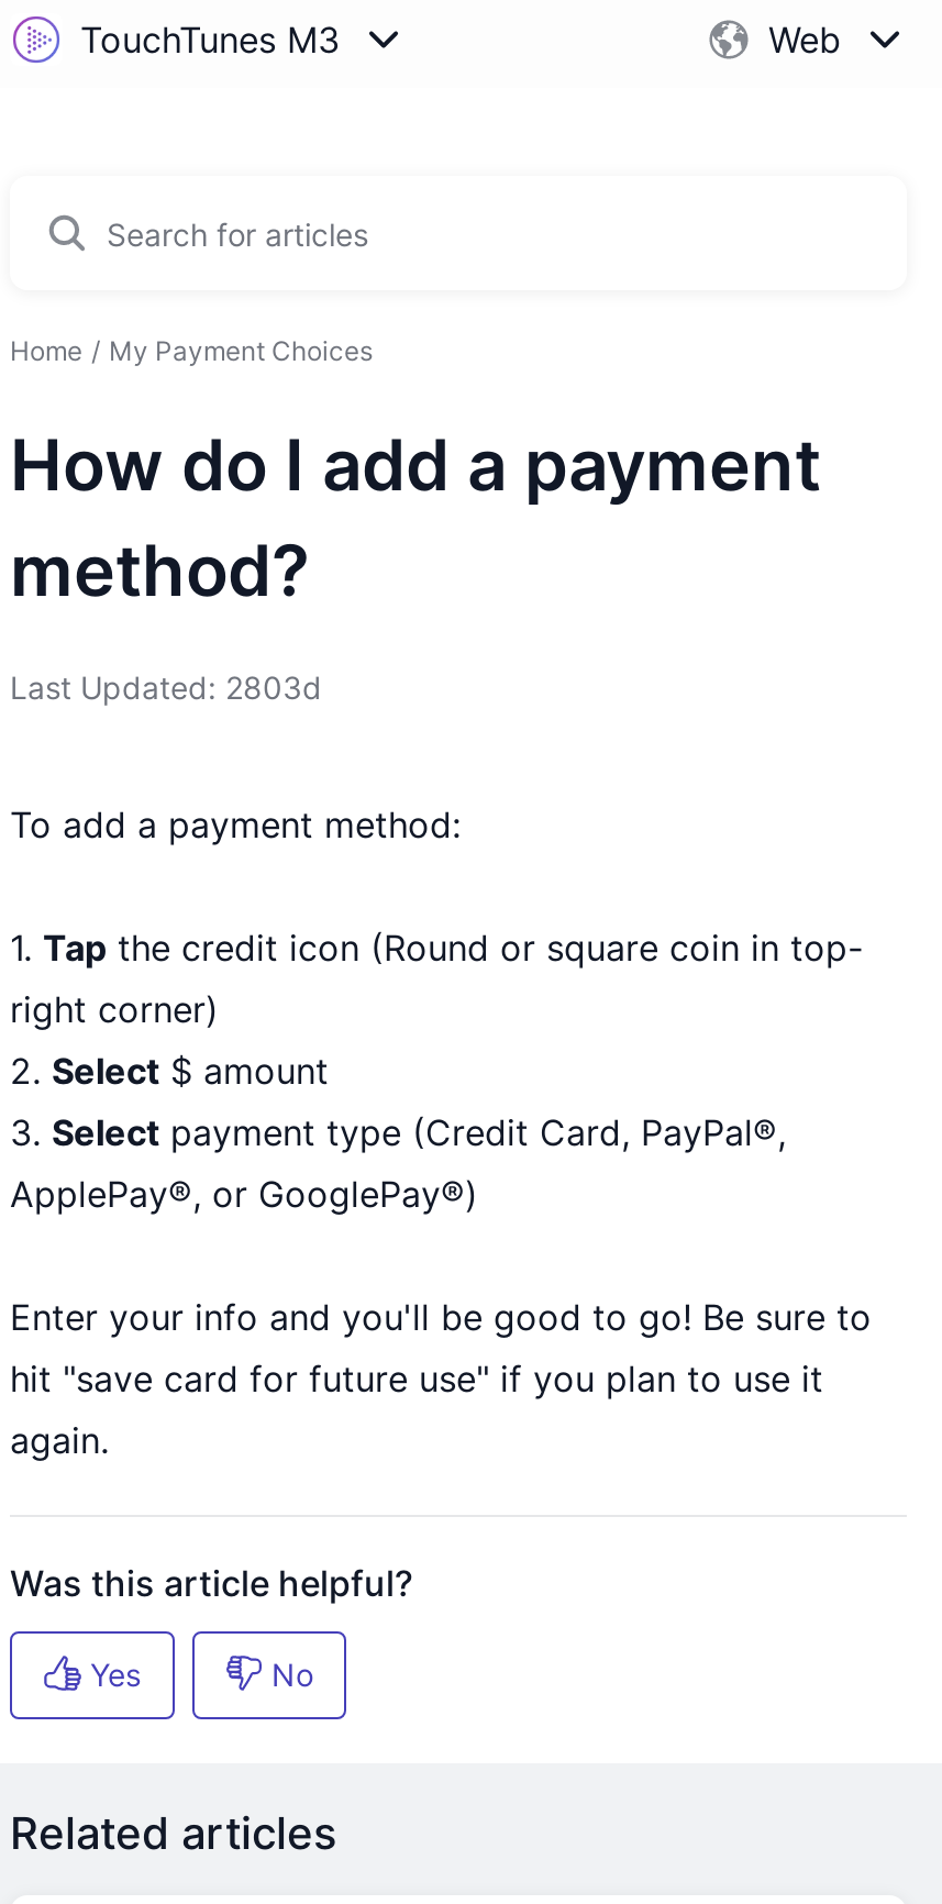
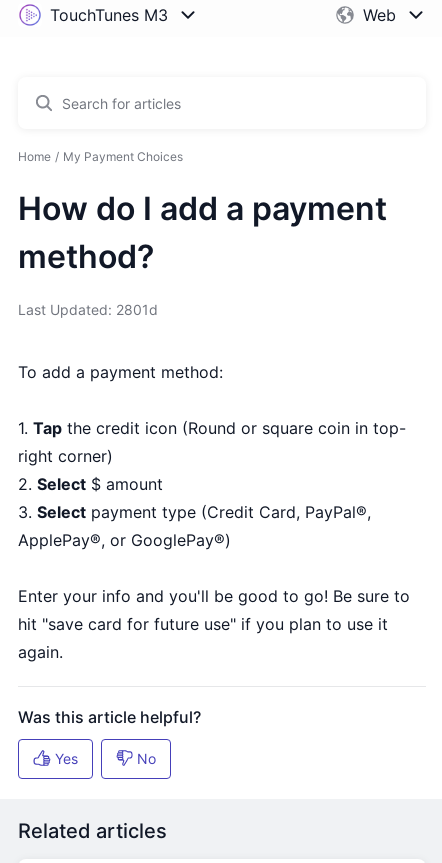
[10,668,322,706] Last Updated: 2803d -> [18,301,158,318] Last Updated: 2801d

